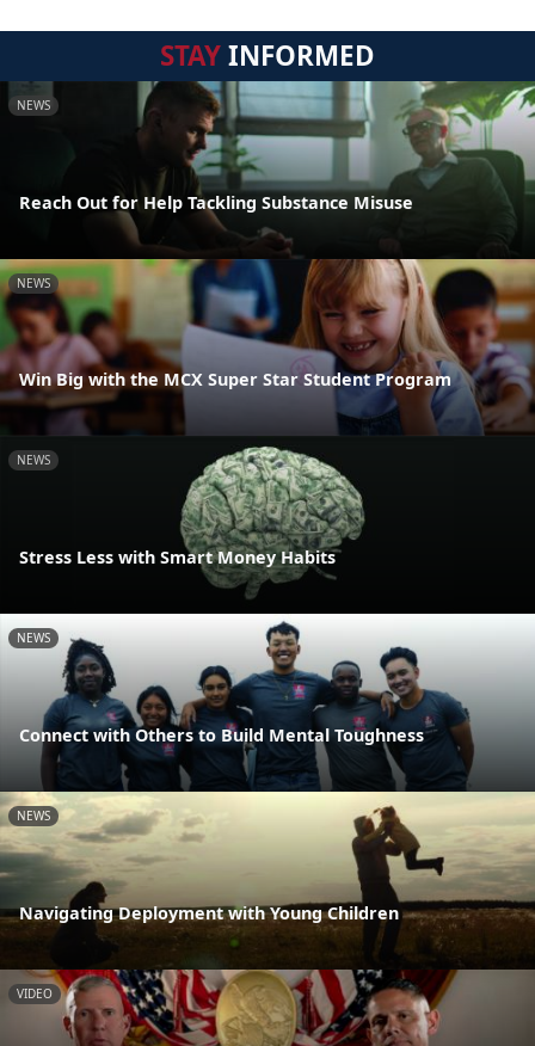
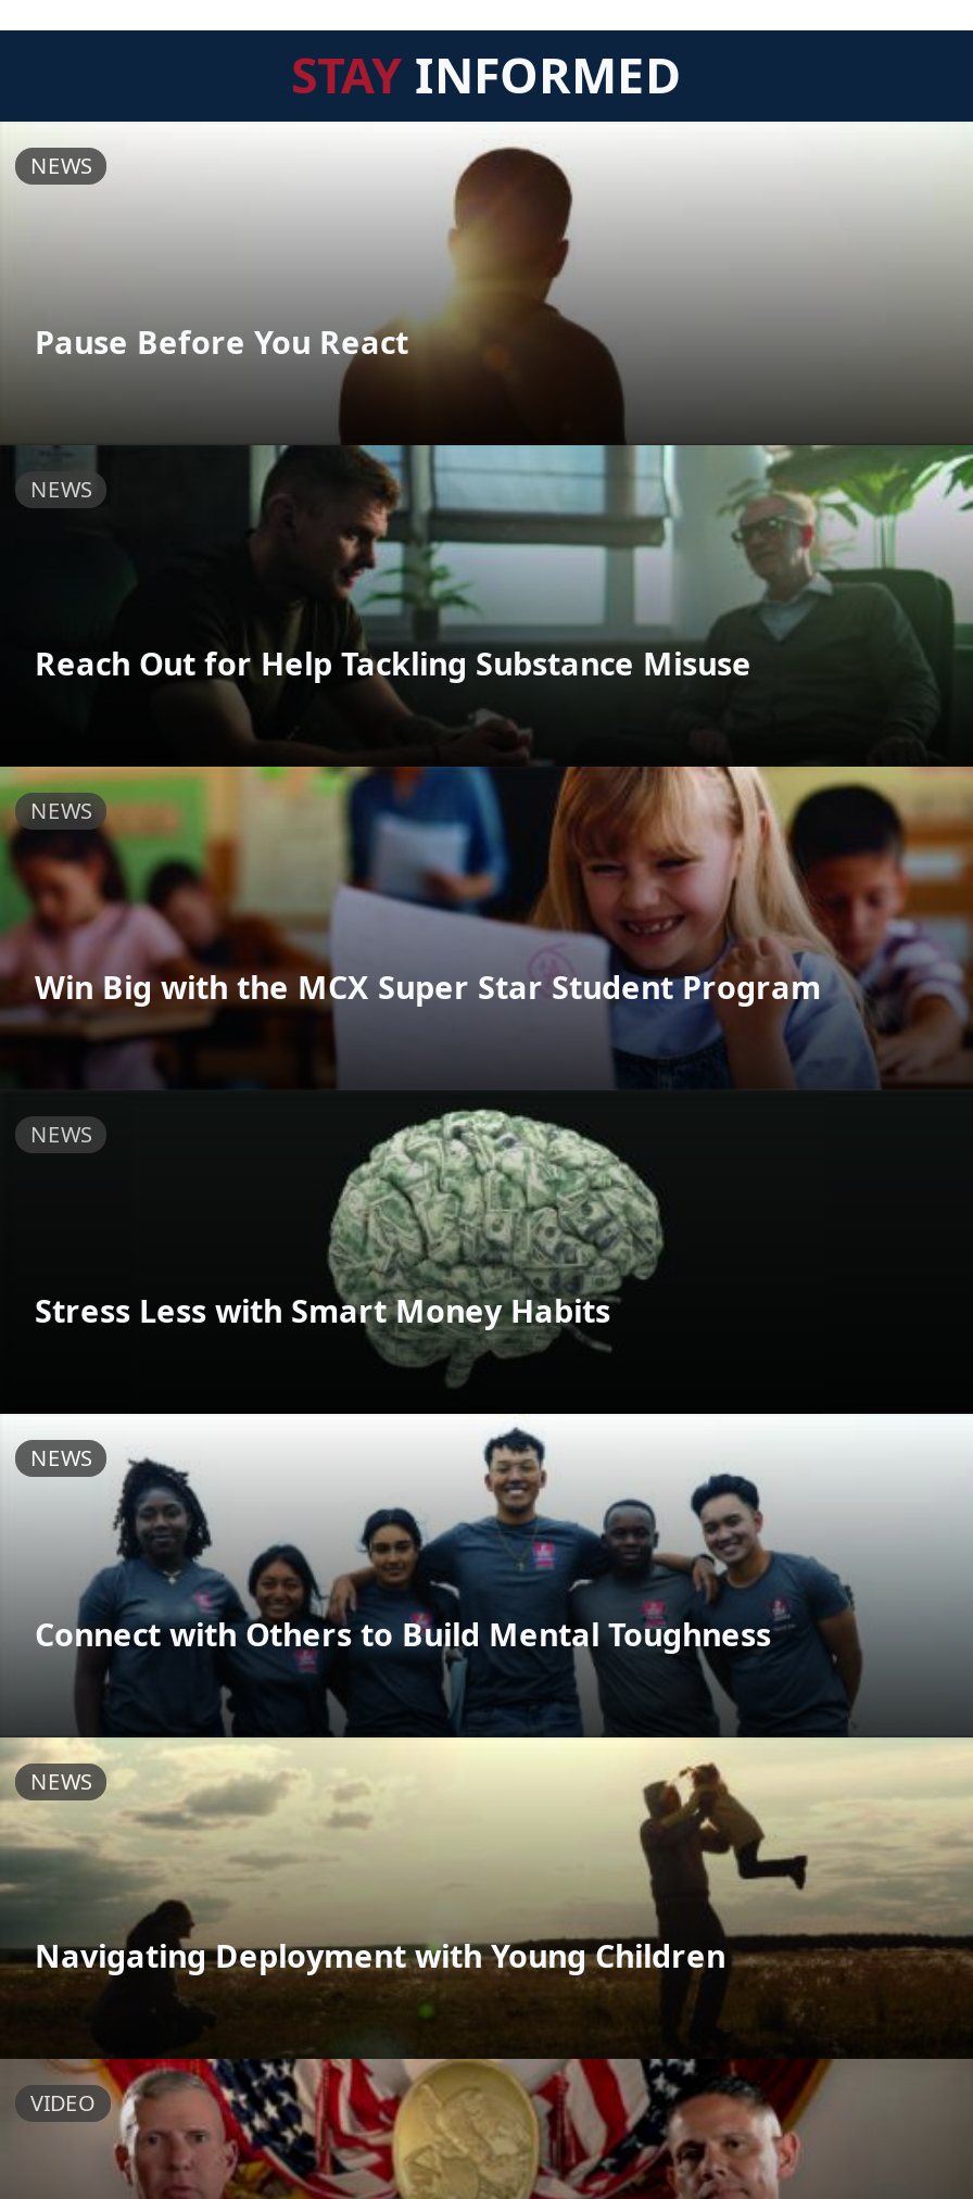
none -> [7,119,966,445] [image] | NEWS
none -> [35,321,408,362] Pause Before You React

